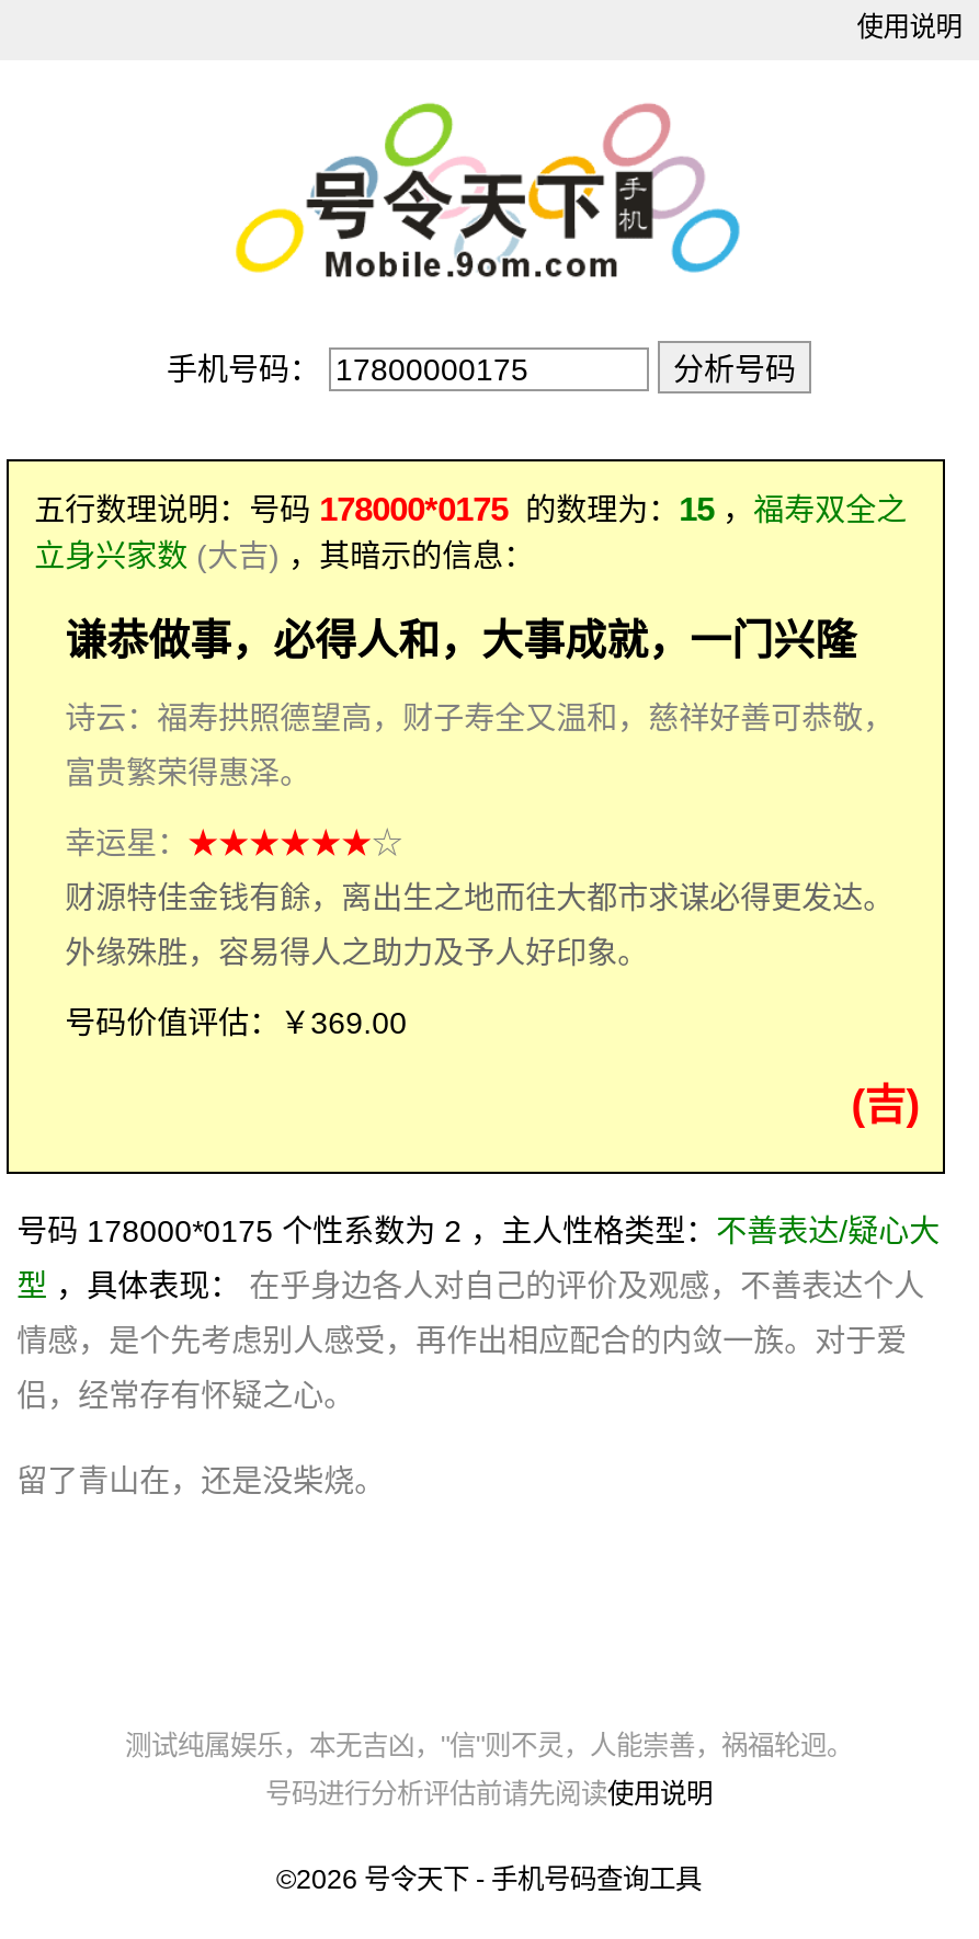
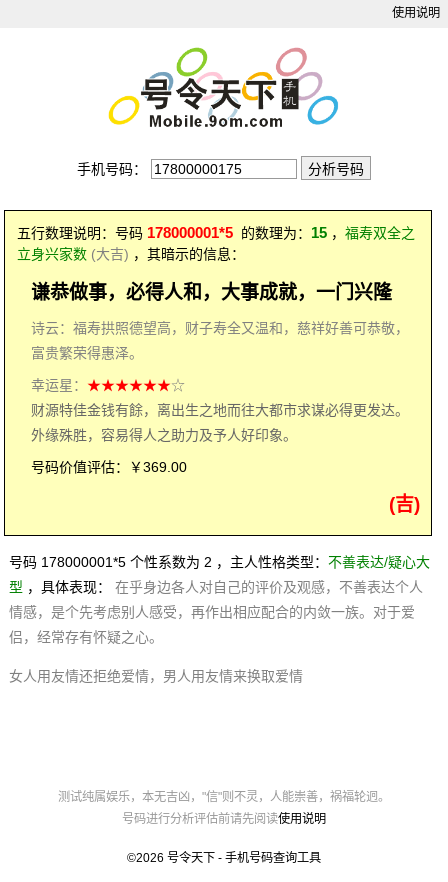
[34,490,907,527] 五行数理说明：号码178000*0175的数理为：15，福寿双全之 -> [17,224,415,241] 五行数理说明：号码178000001*5的数理为：15，福寿双全之
[17,1214,940,1249] 号码 178000*0175 个性系数为 2 ，主人性格类型：不善表达/疑心大 -> [9,554,430,570] 号码 178000001*5 个性系数为 2 ，主人性格类型：不善表达/疑心大
[17,1464,385,1499] 留了青山在，还是没柴烧。 -> [9,668,303,684] 女人用友情还拒绝爱情，男人用友情来换取爱情

